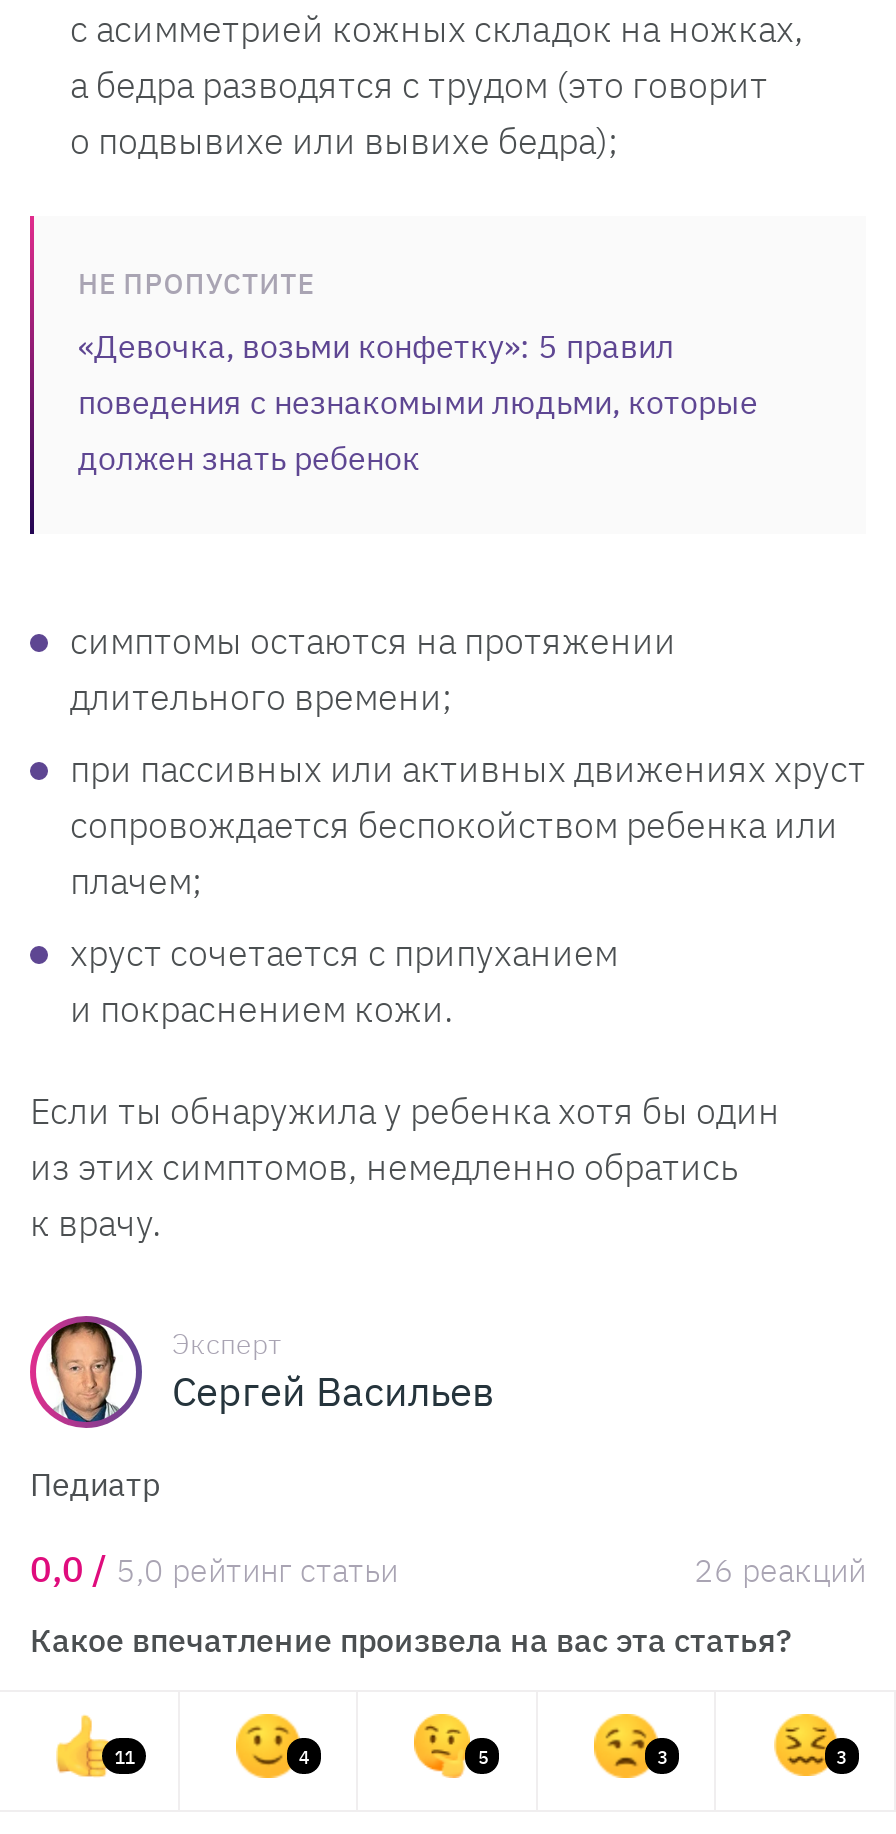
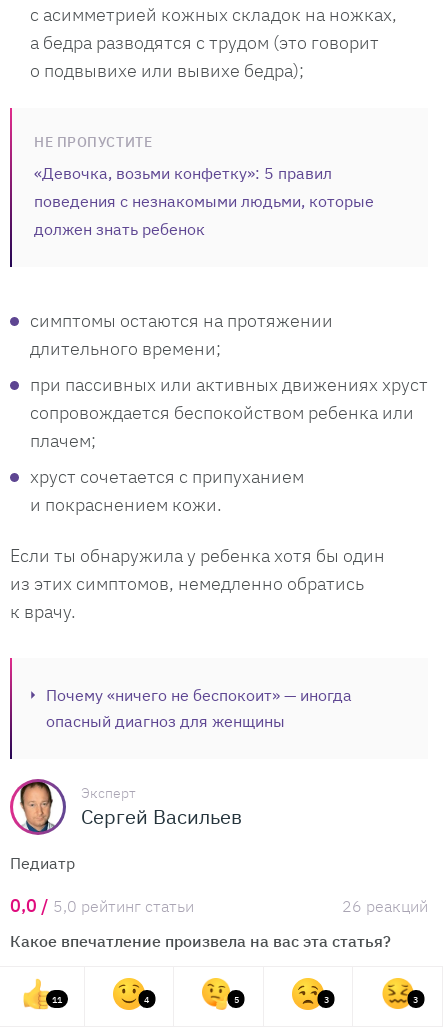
none -> [46,685,352,731] Почему «ничего не беспокоит» — иногда | опасный диагноз для женщины

